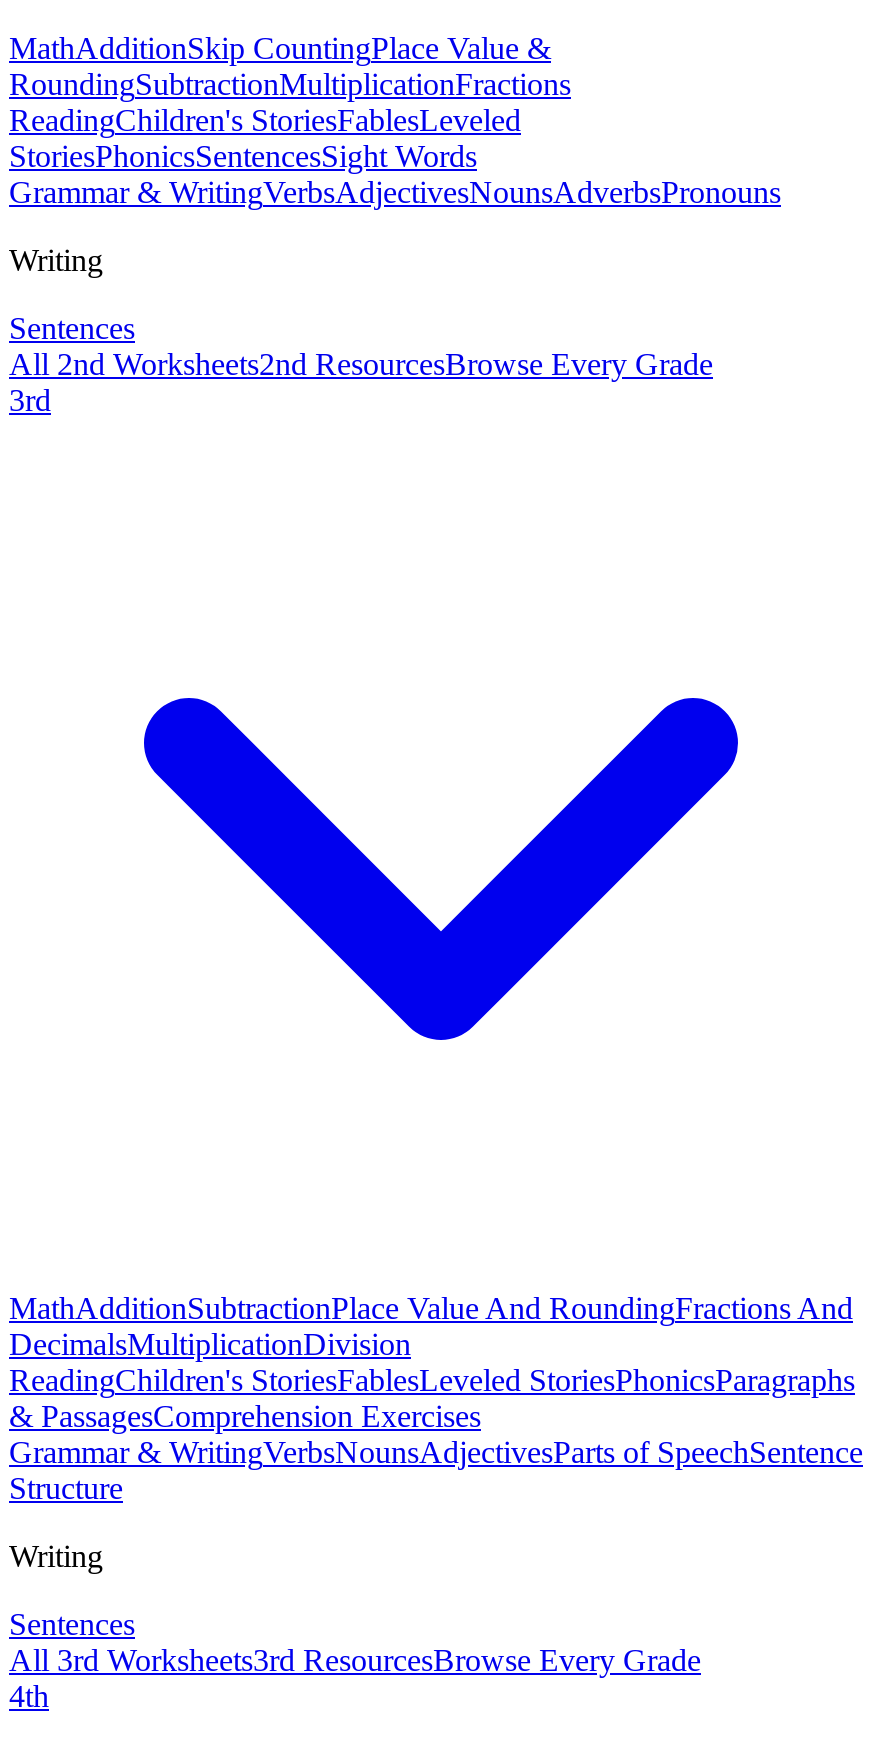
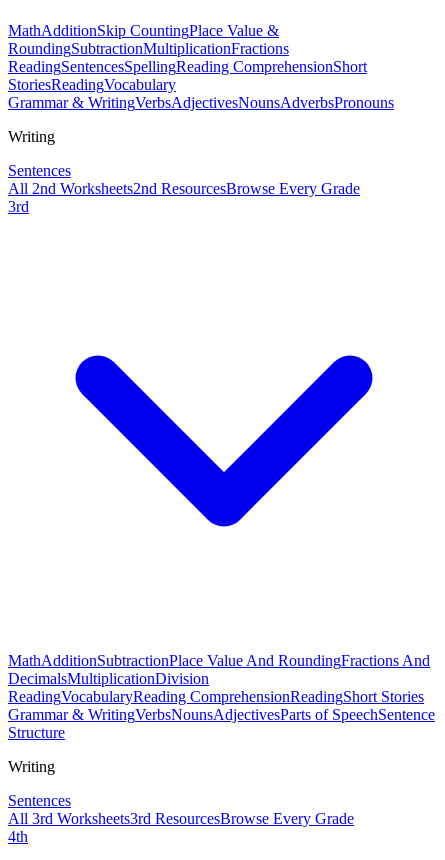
[9,103,521,173] ReadingChildren's StoriesFablesLeveled | StoriesPhonicsSentencesSight Words -> [8,58,367,93] ReadingSentencesSpellingReading ComprehensionShort | StoriesReadingVocabulary
[9,1363,855,1433] ReadingChildren's StoriesFablesLeveled StoriesPhonicsParagraphs | & PassagesComprehension Exercises -> [8,688,424,705] ReadingVocabularyReading ComprehensionReadingShort Stories

